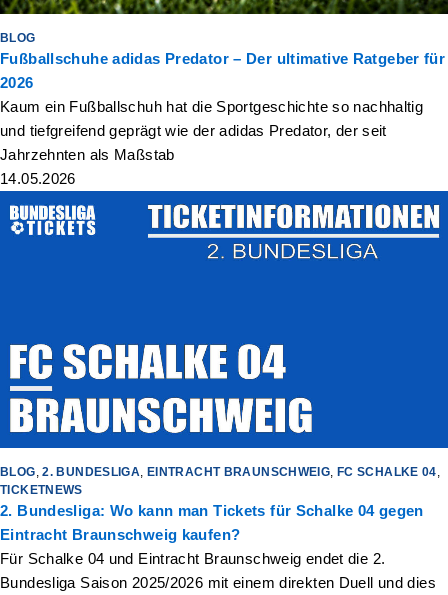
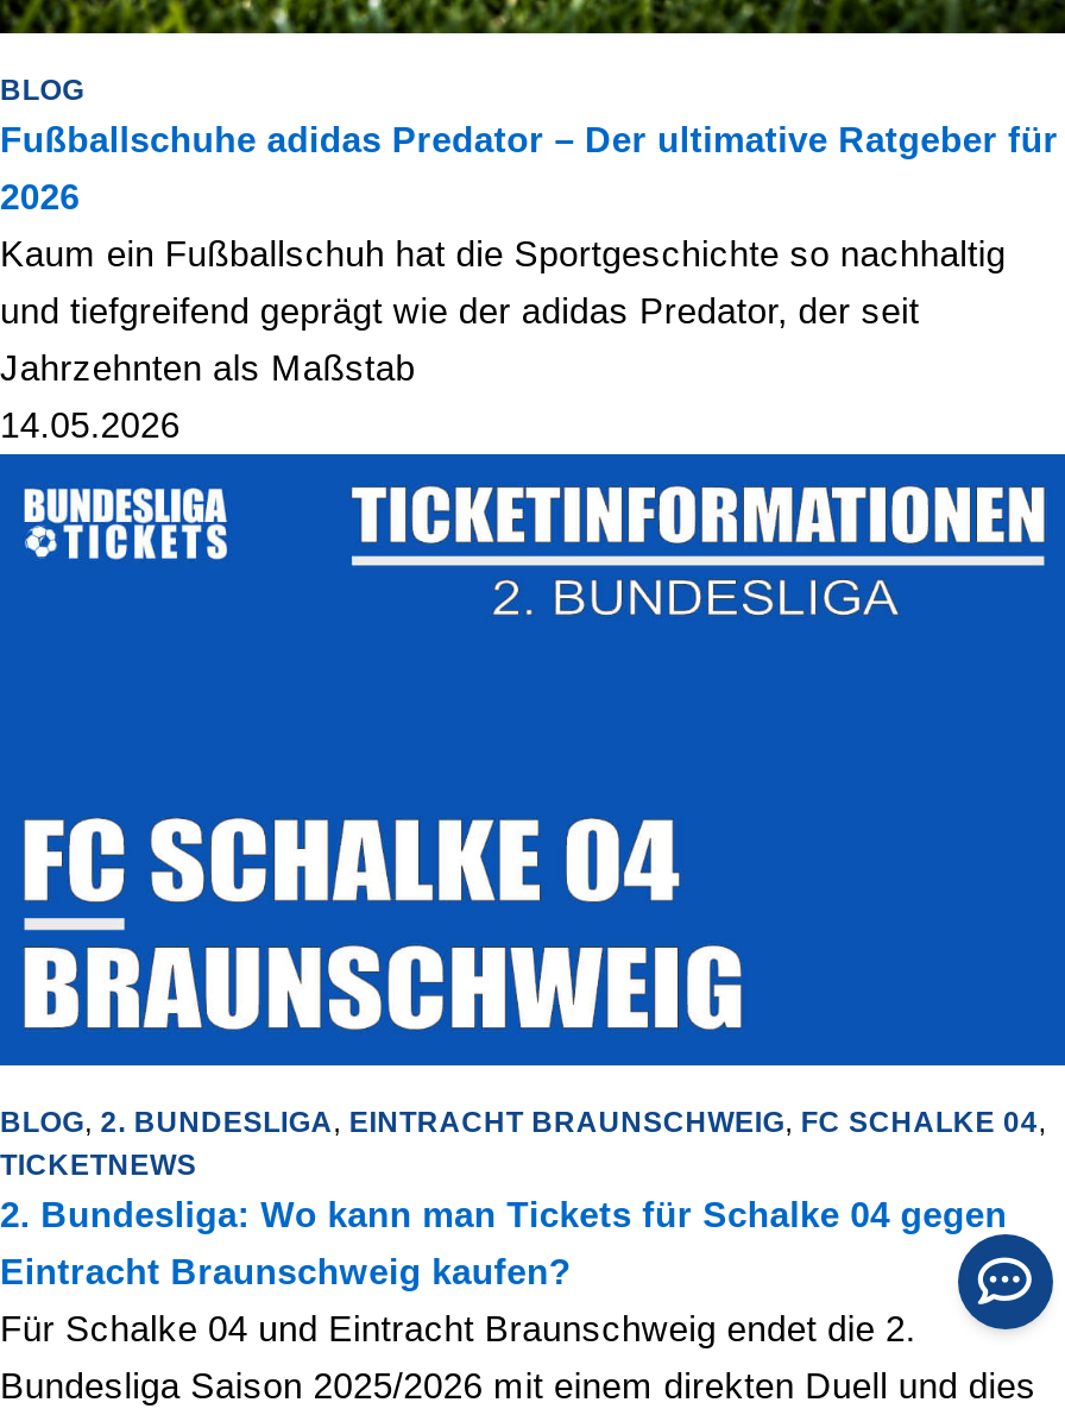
none -> [956,1232,1055,1334] [image]

